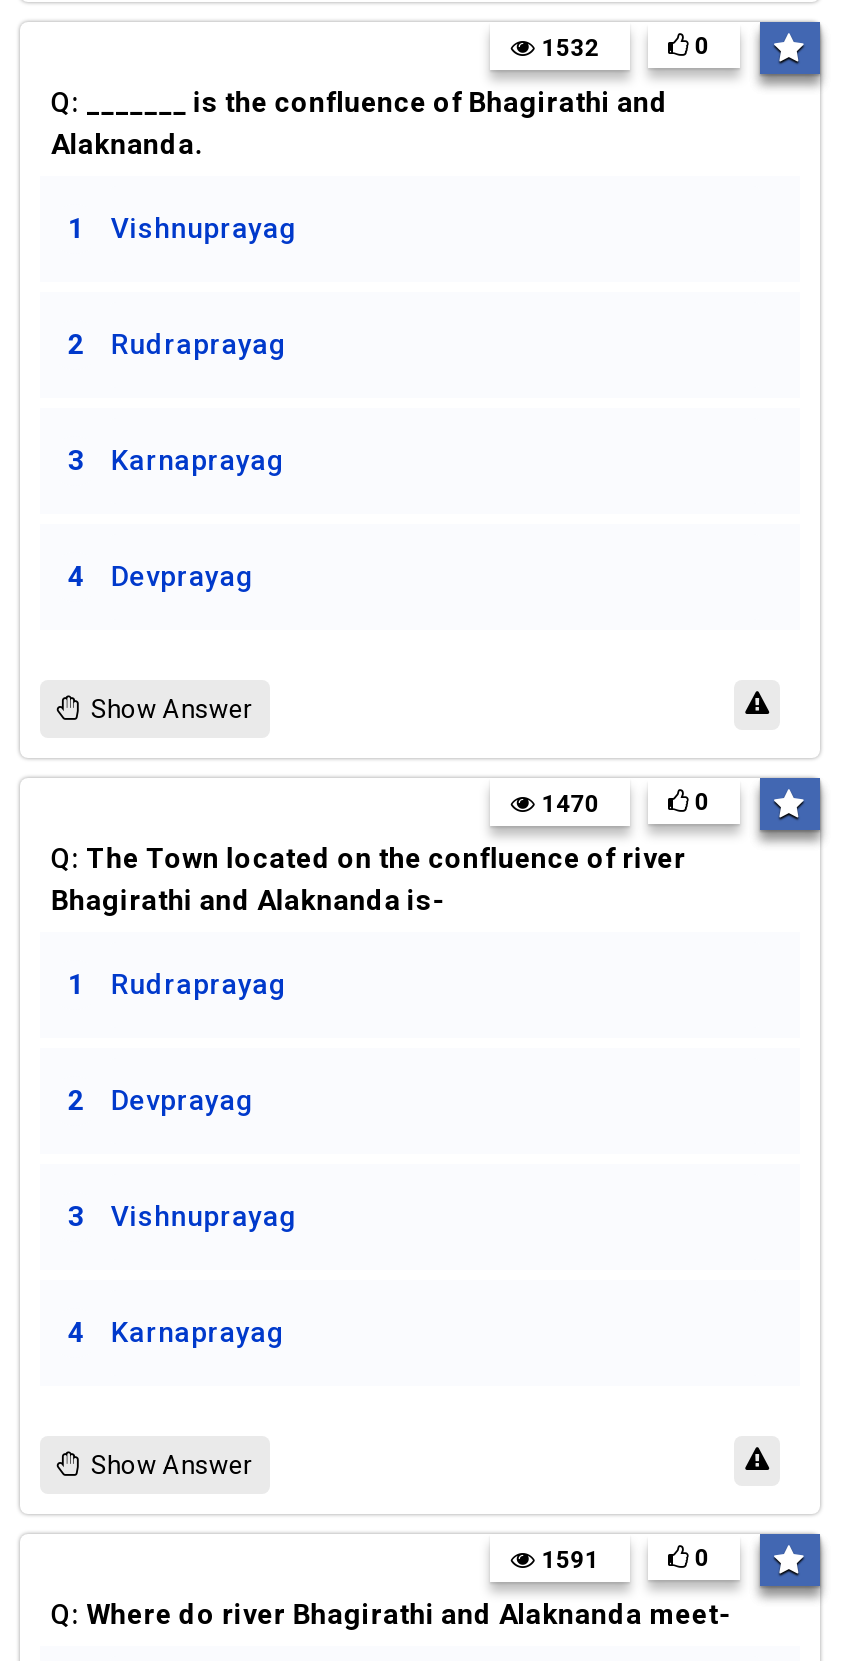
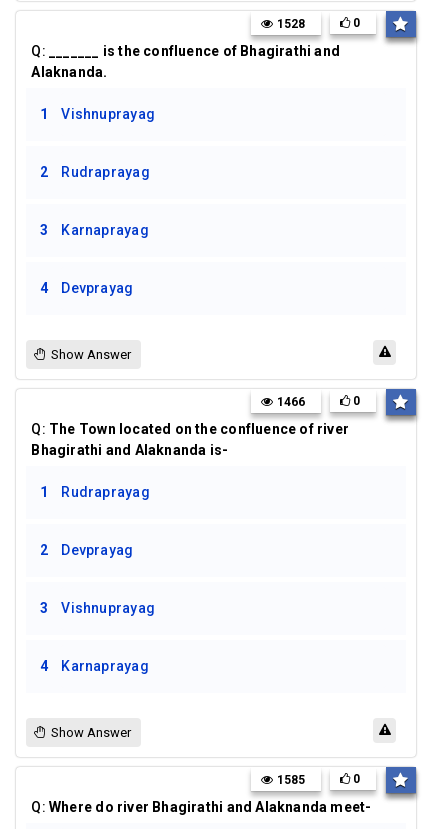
[542,34,599,62] 1532 -> [277,17,306,31] 1528
[542,790,599,818] 1470 -> [277,395,306,409] 1466
[542,1546,599,1574] 1591 -> [277,773,306,787] 1585

